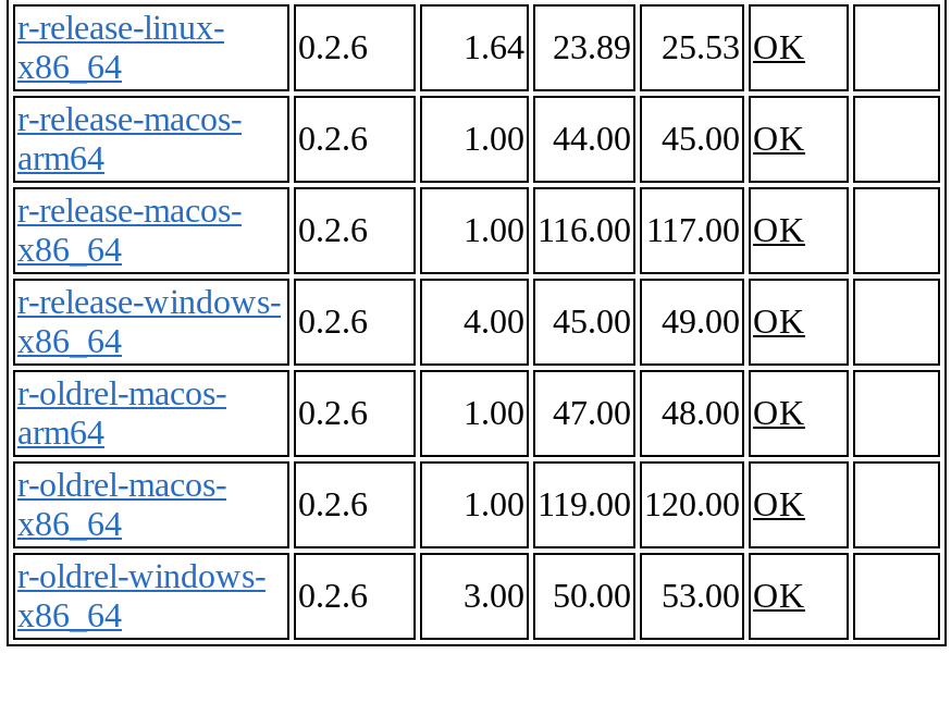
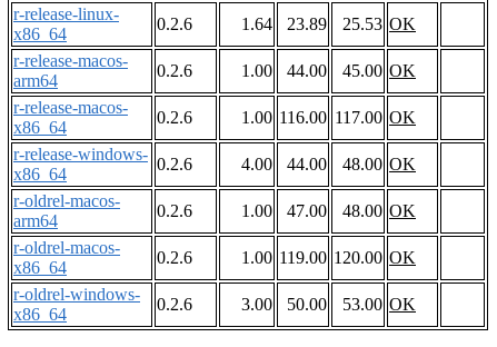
[553,303,631,340] 45.00 -> [287,155,327,174] 44.00
[662,303,805,340] 49.00 OK -> [342,155,416,174] 48.00 OK

